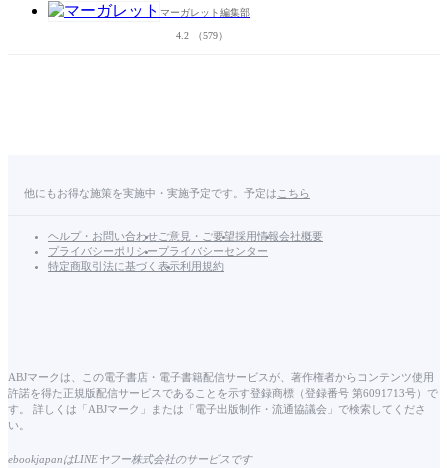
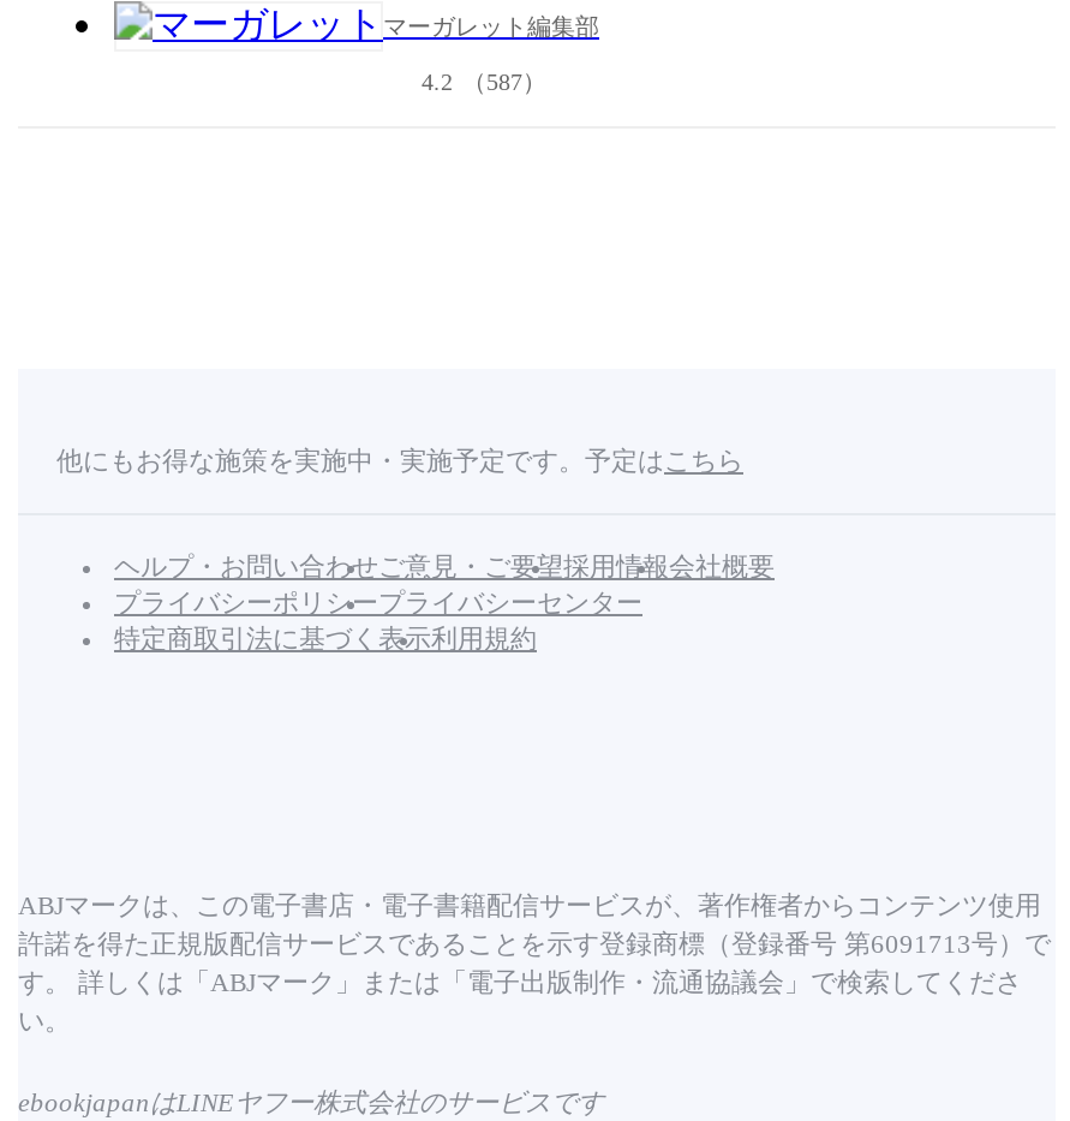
[176,30,228,41] 4.2 （579） -> [422,68,546,95] 4.2 （587）

